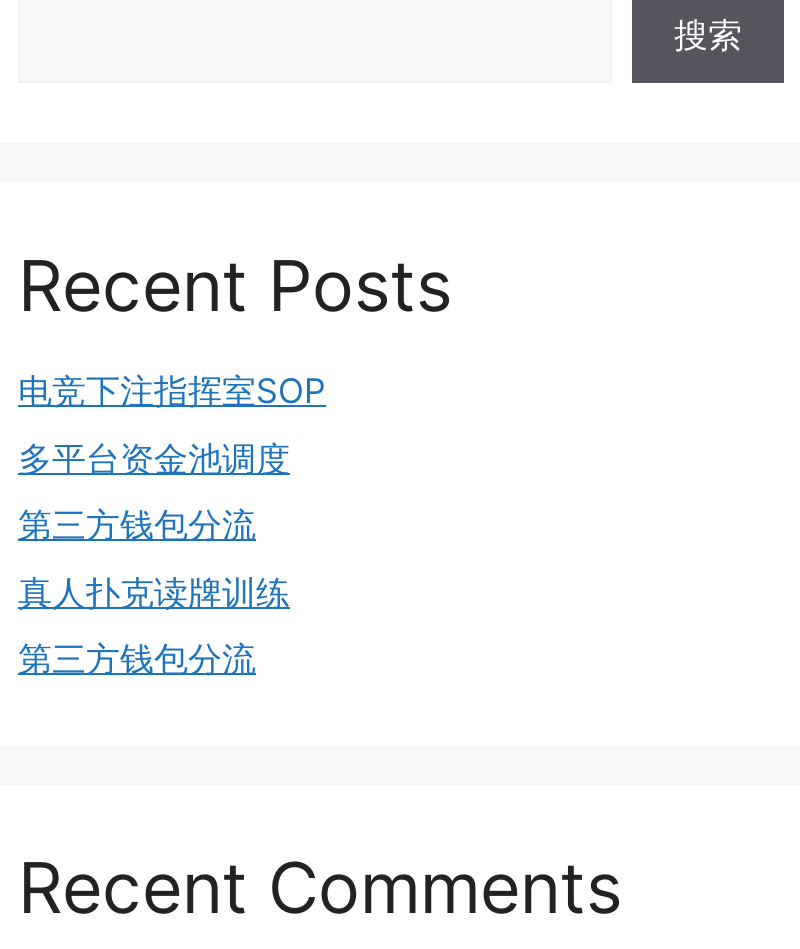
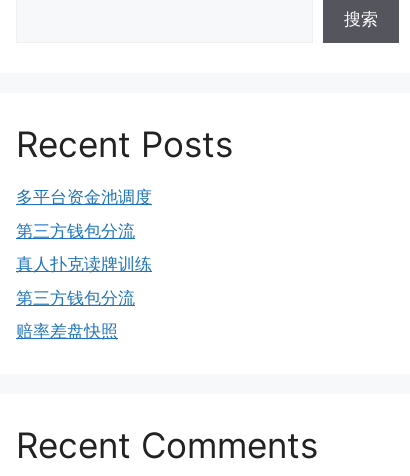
[18,372,326,412] 电竞下注指挥室SOP -> none
moved [18,439,290,680] -> [16,187,152,308]: 多平台资金池调度 | 第三方钱包分流 | 真人扑克读牌训练 | 第三方钱包分流
none -> [16,321,118,341] 赔率差盘快照

